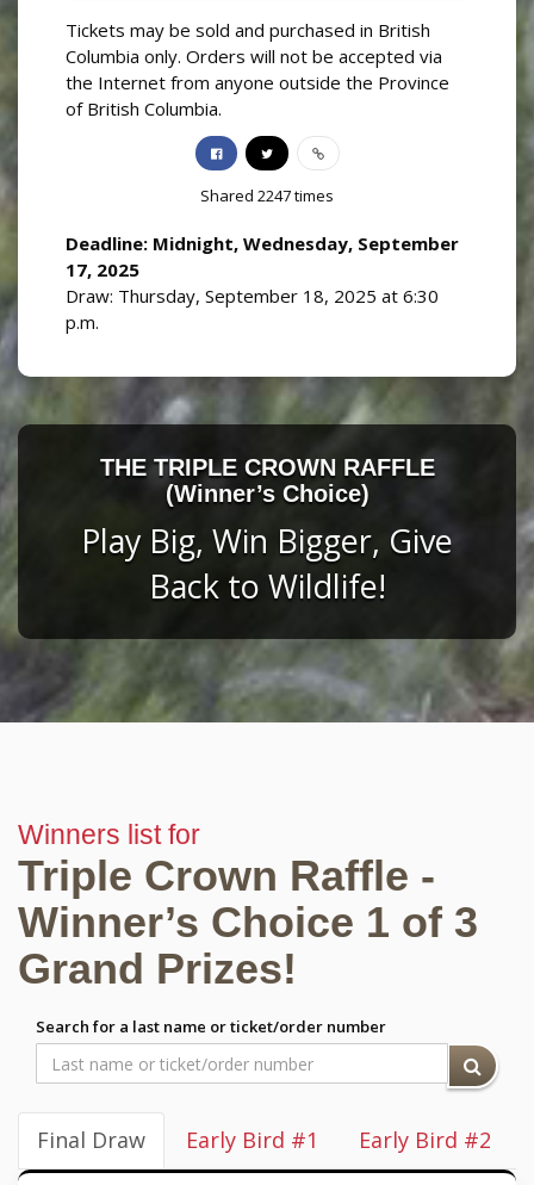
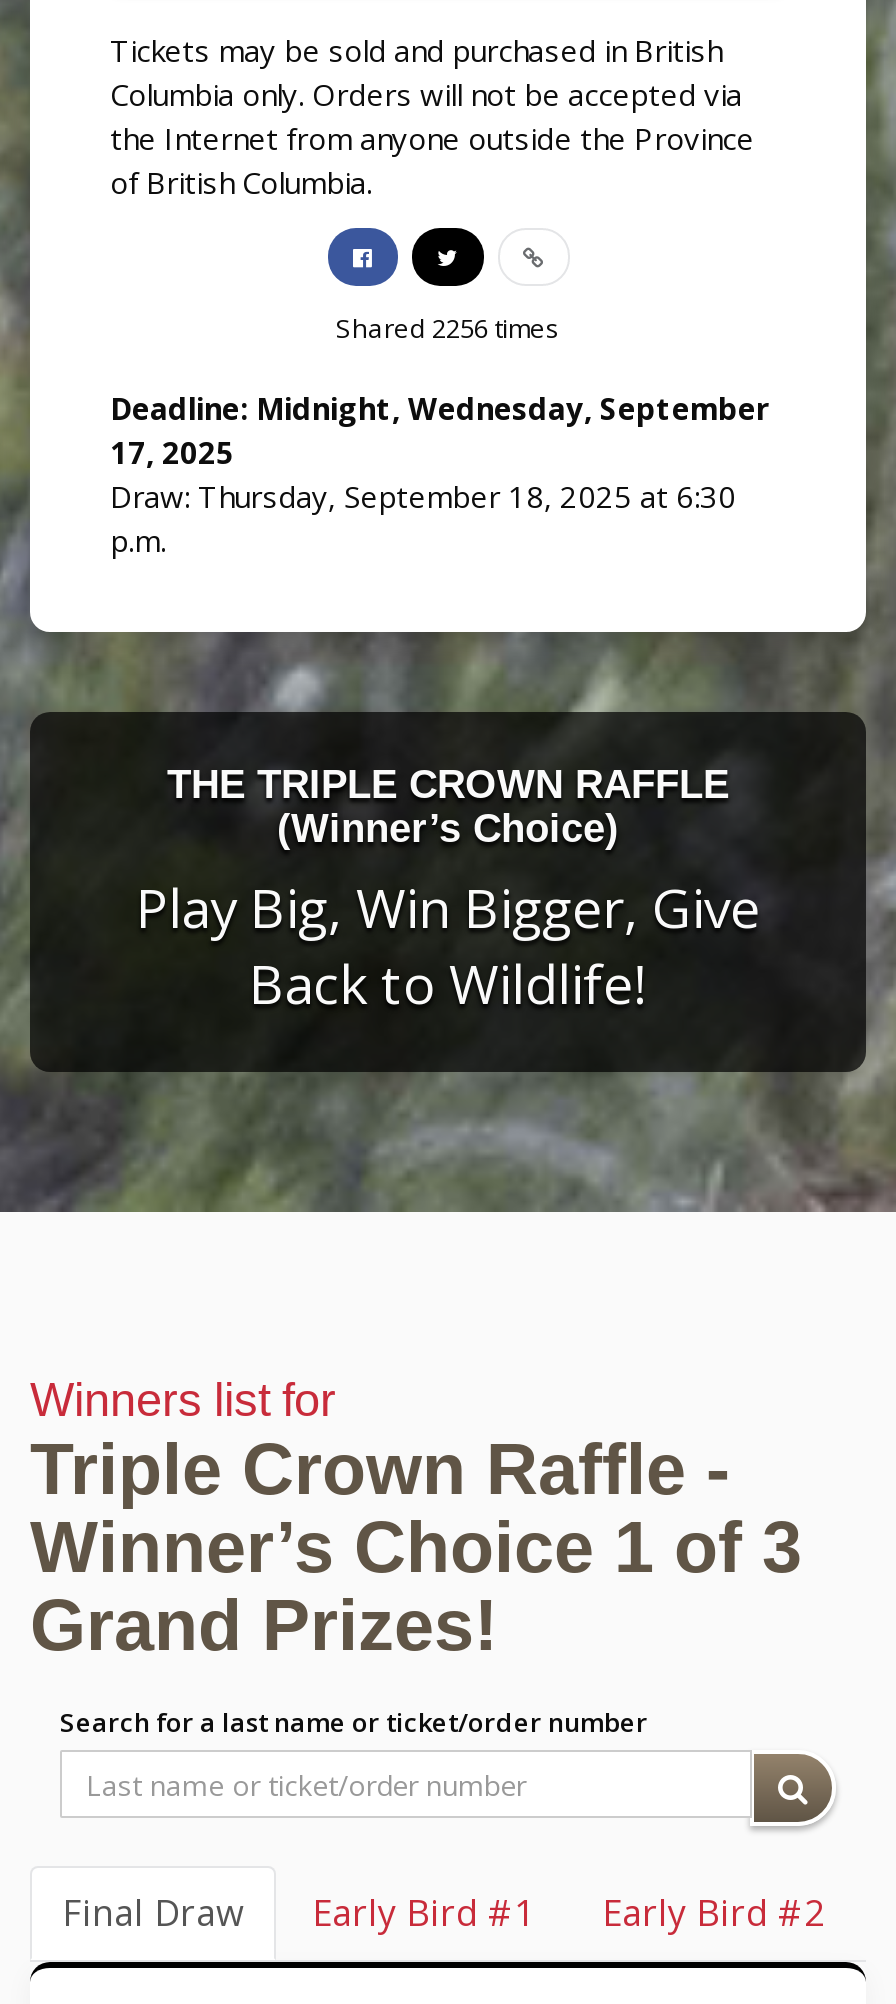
[200,185,334,207] Shared 2247 times -> [336,311,560,347] Shared 2256 times

